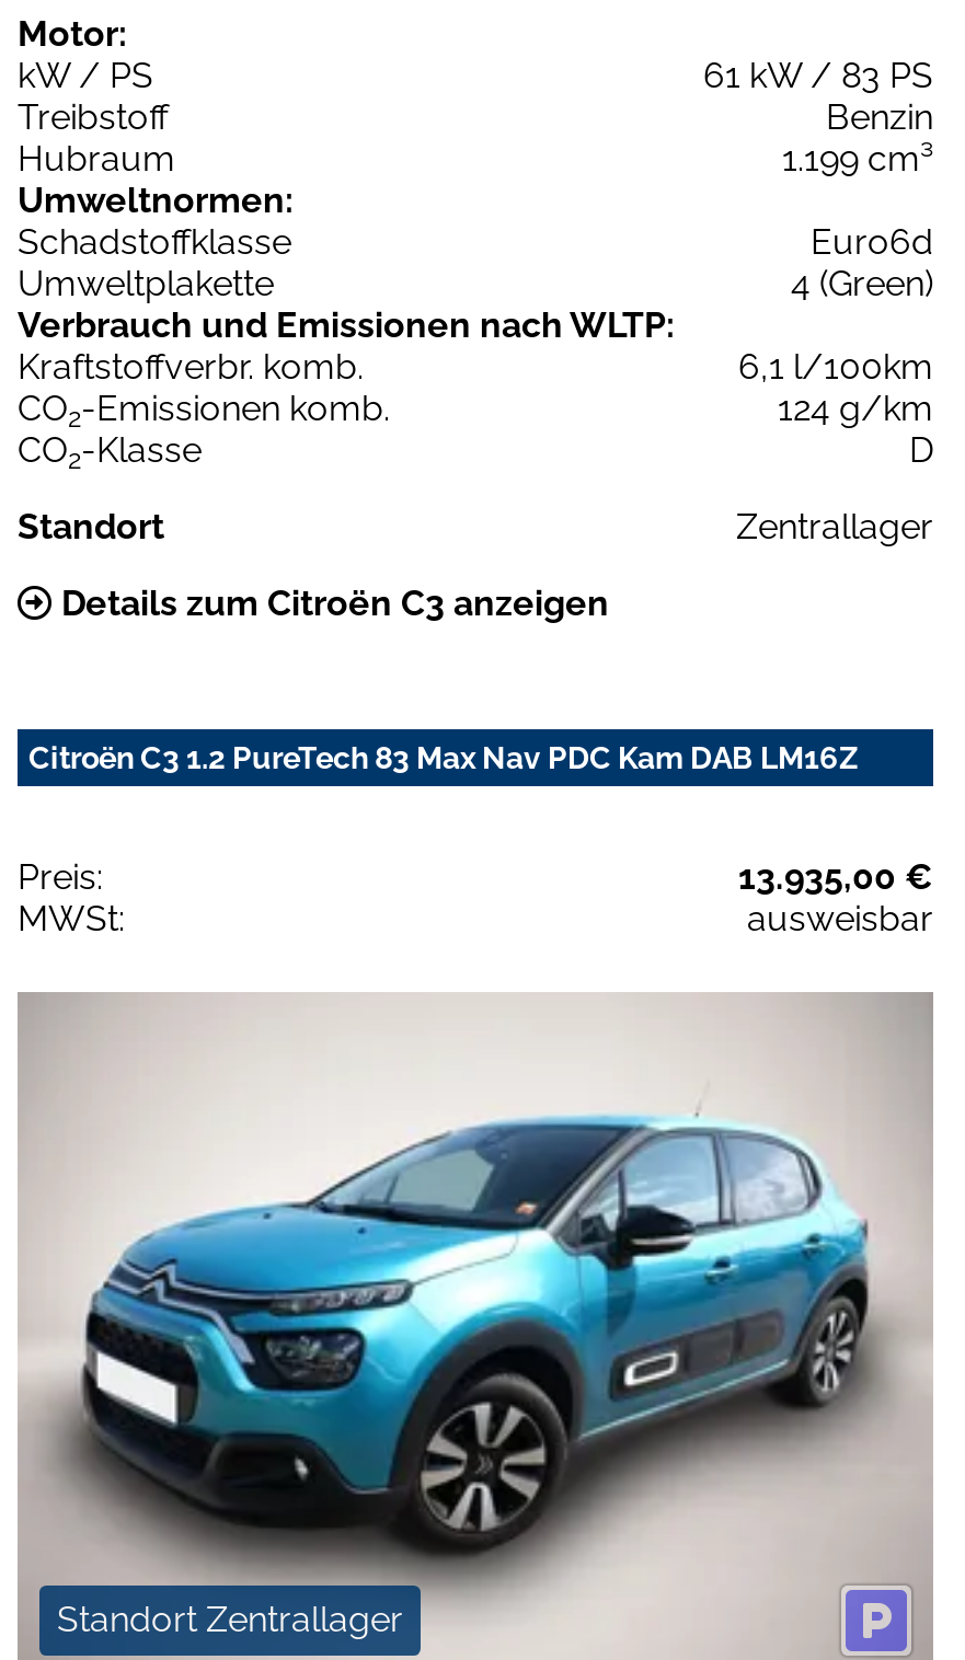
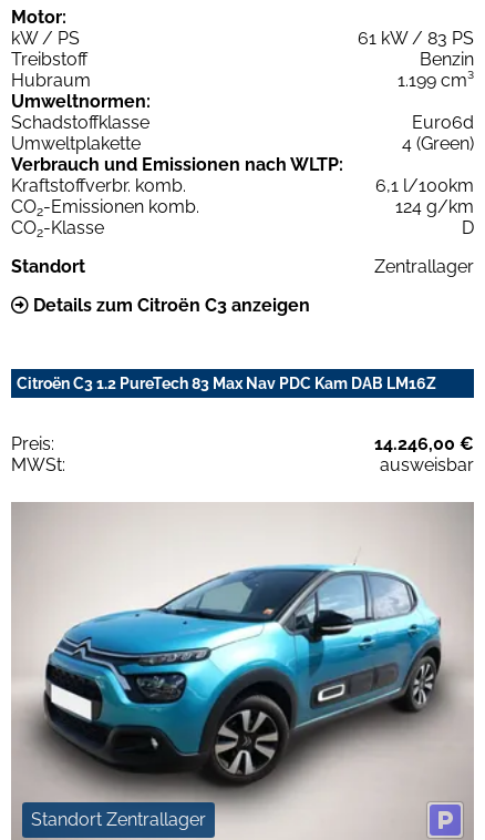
[738,856,933,897] 13.935,00 € -> [374,433,474,454] 14.246,00 €

